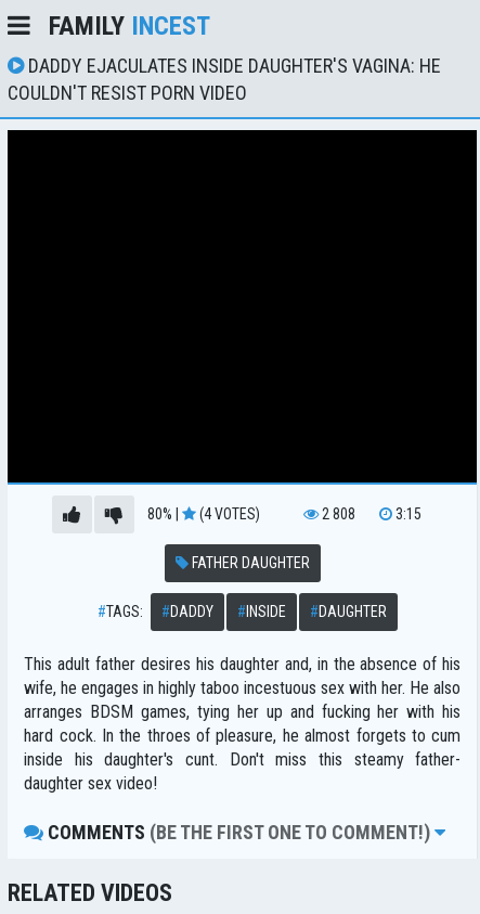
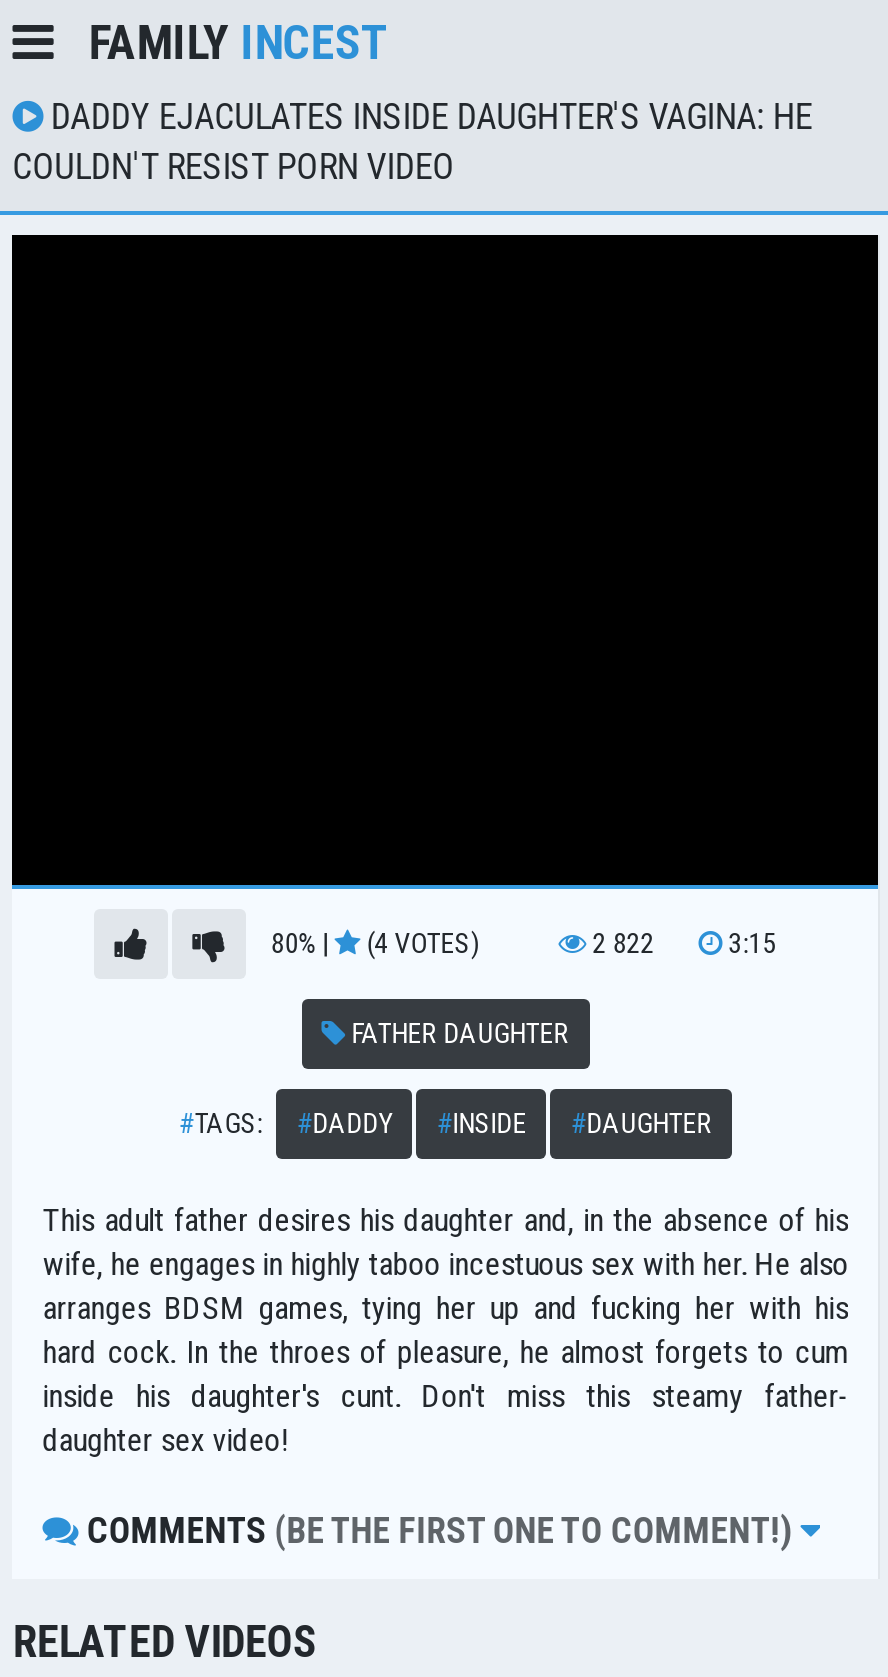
[322,505,356,522] 2 808 -> [592,927,654,959] 2 822

